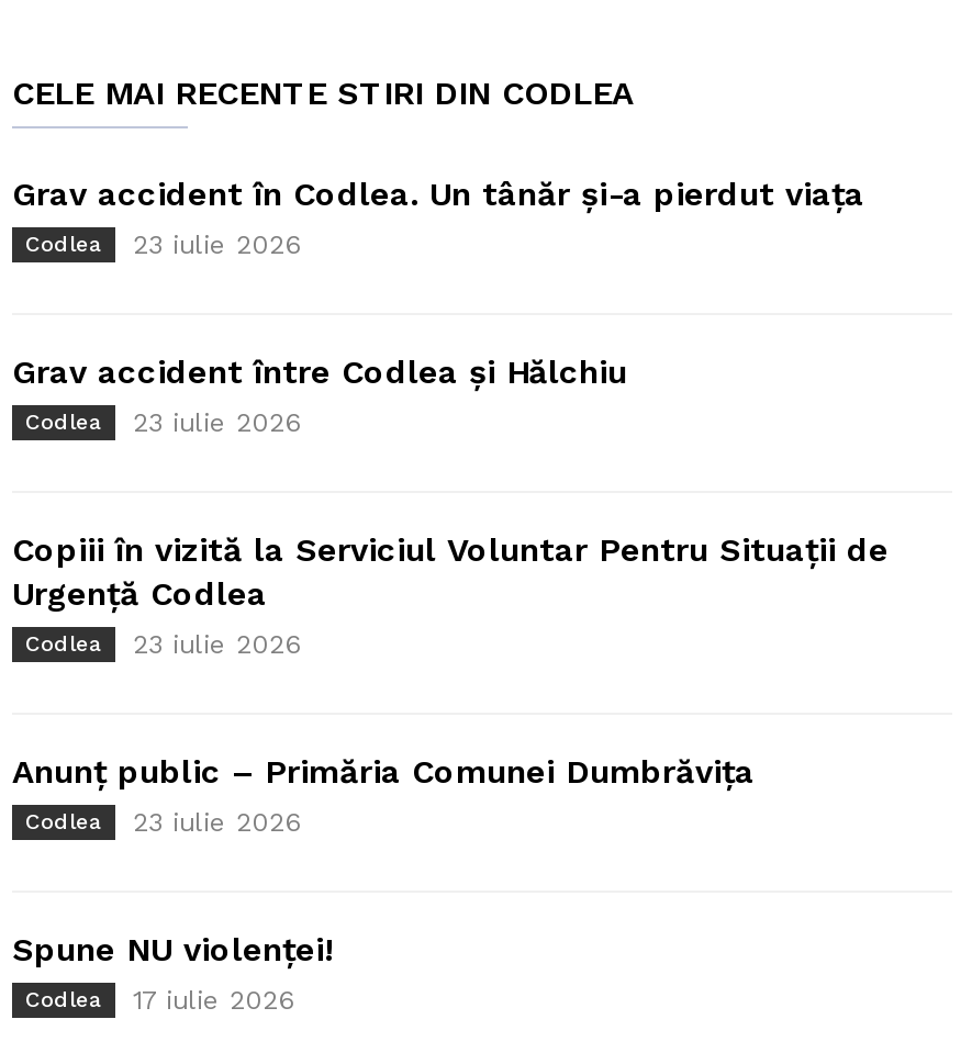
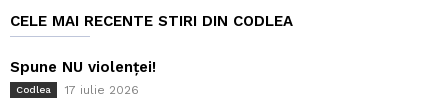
[12,174,889,837] Grav accident în Codlea. Un tânăr și-a pierdut viața | Codlea | 23 iulie 2026 | Grav accident între Codlea și Hălchiu | Codlea | 23 iulie 2026 | Copiii în vizită la Serviciul Voluntar Pentru Situații de | Urgență Codlea | Codlea | 23 iulie 2026 | Anunț public – Primăria Comunei Dumbrăvița | Codlea | 23 iulie 2026 -> none

